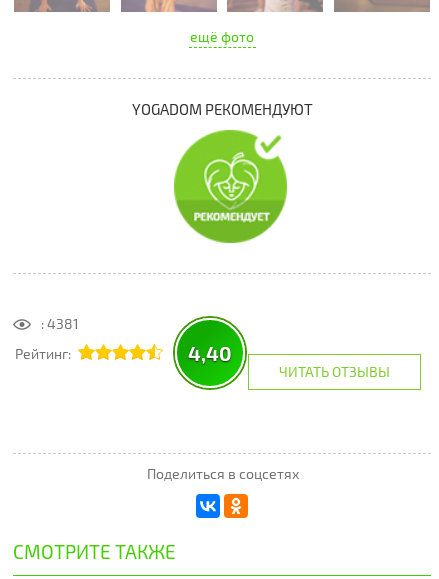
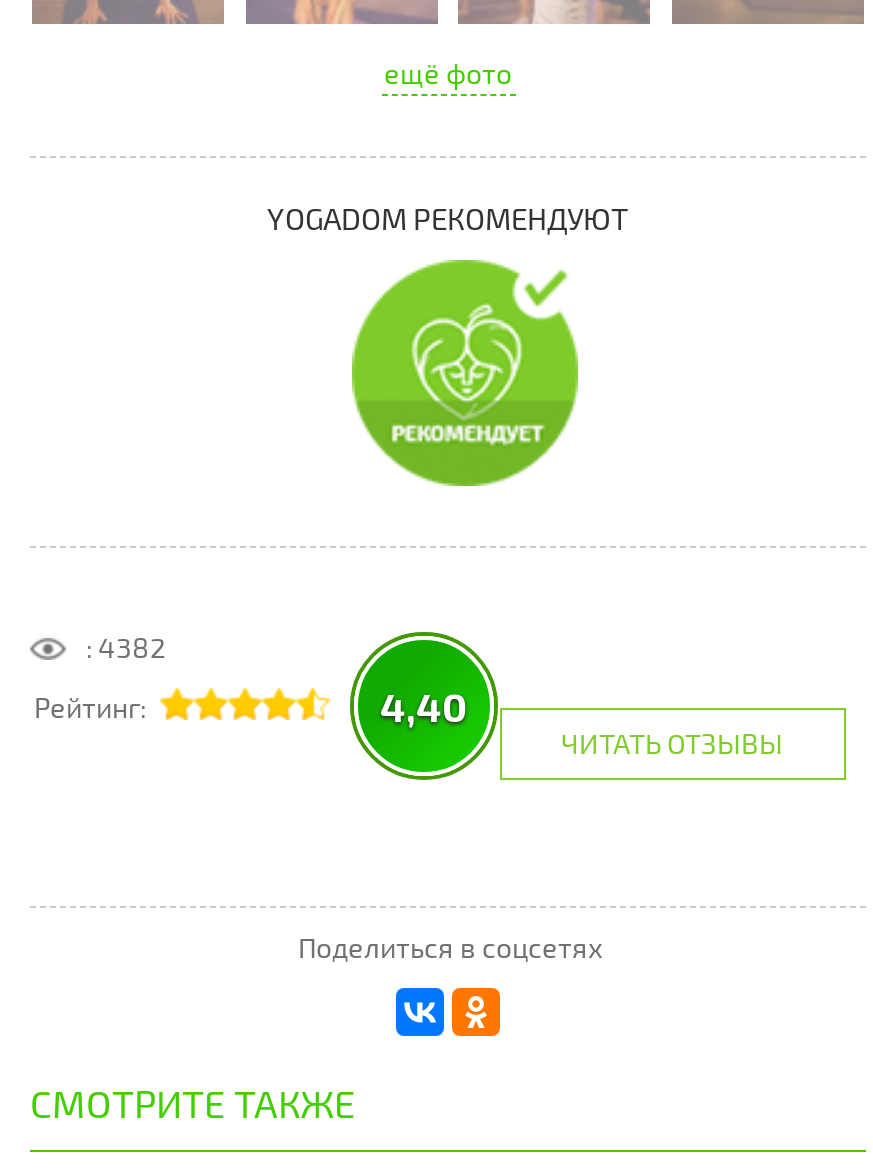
[41,315,79,332] : 4381 -> [86,630,166,664] : 4382

